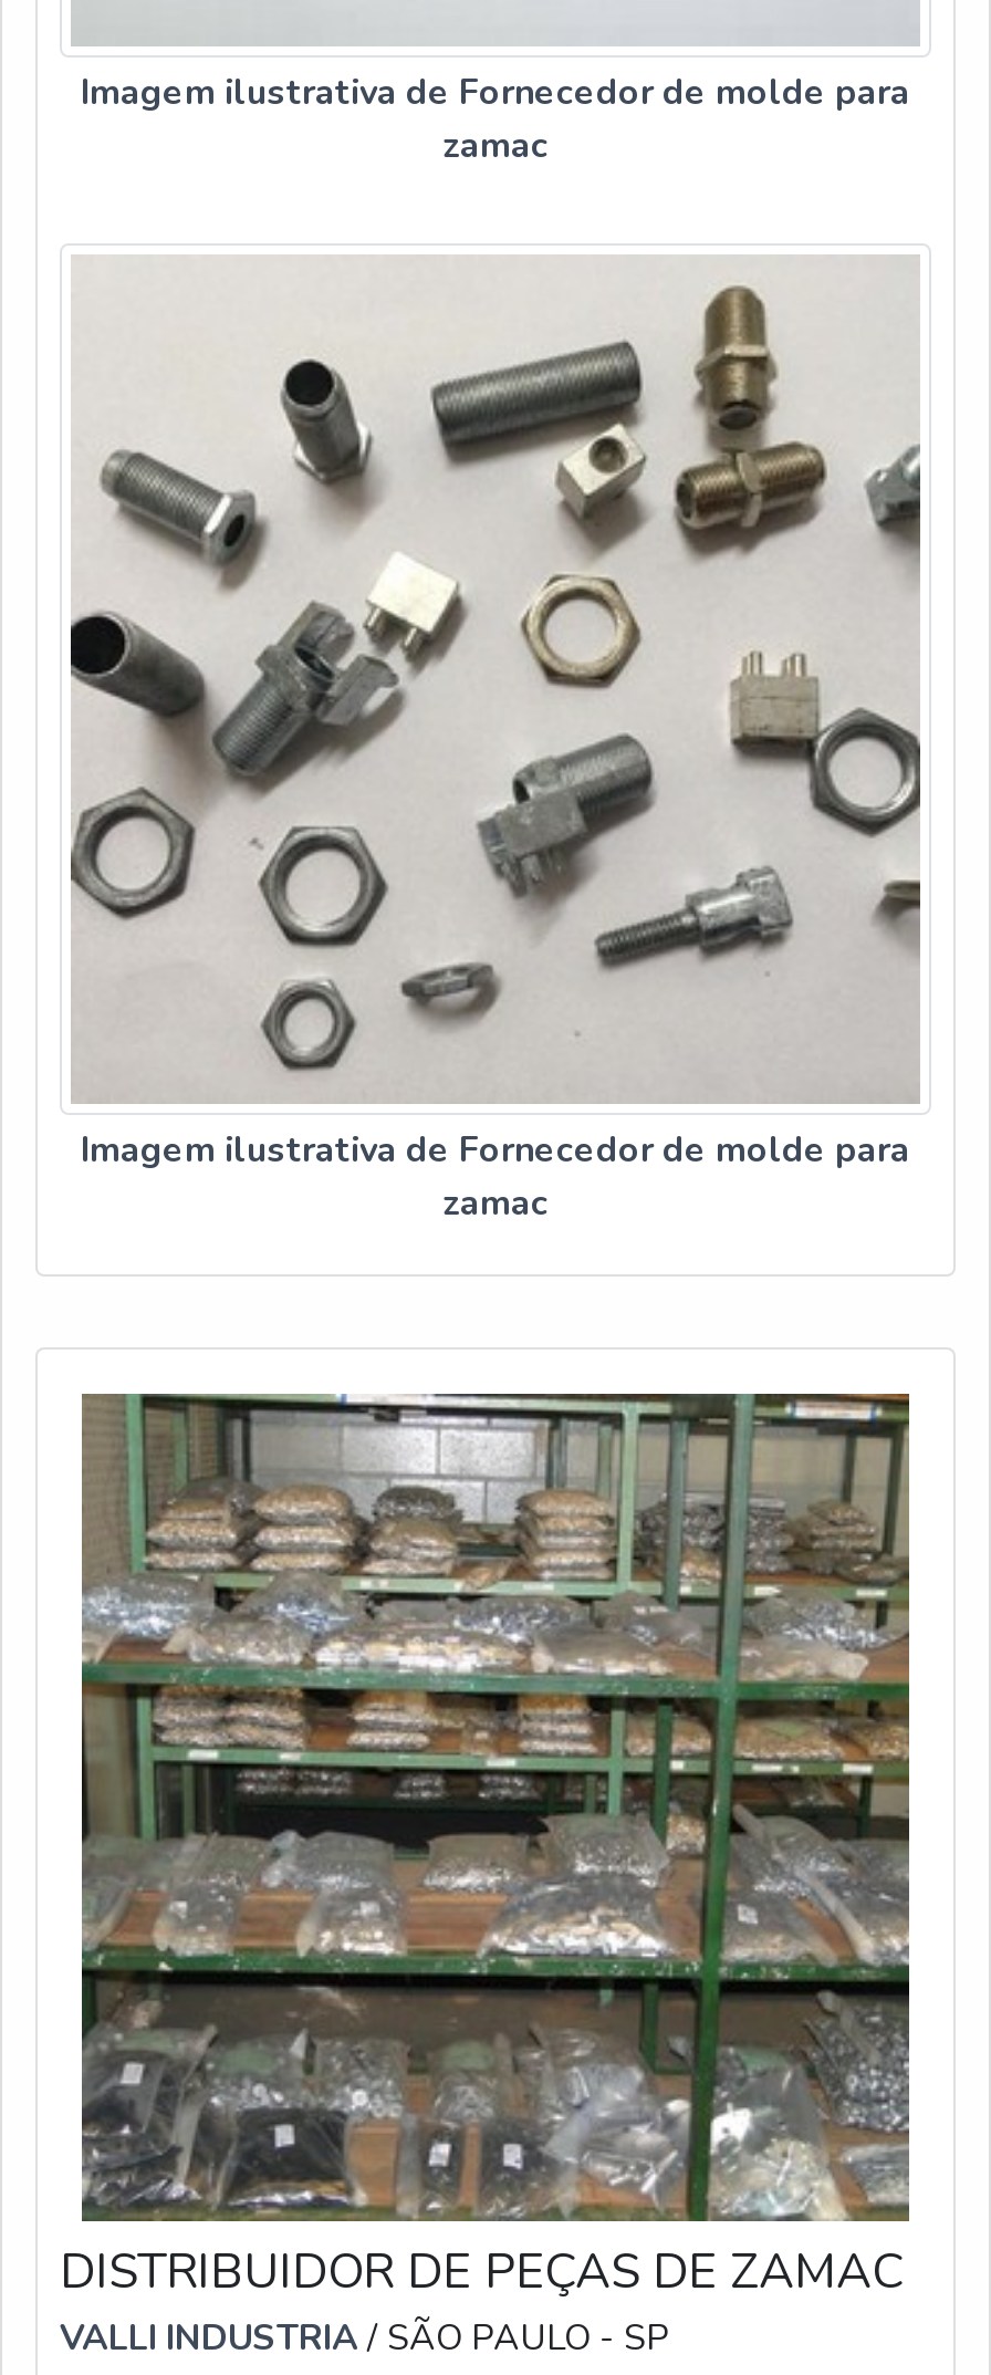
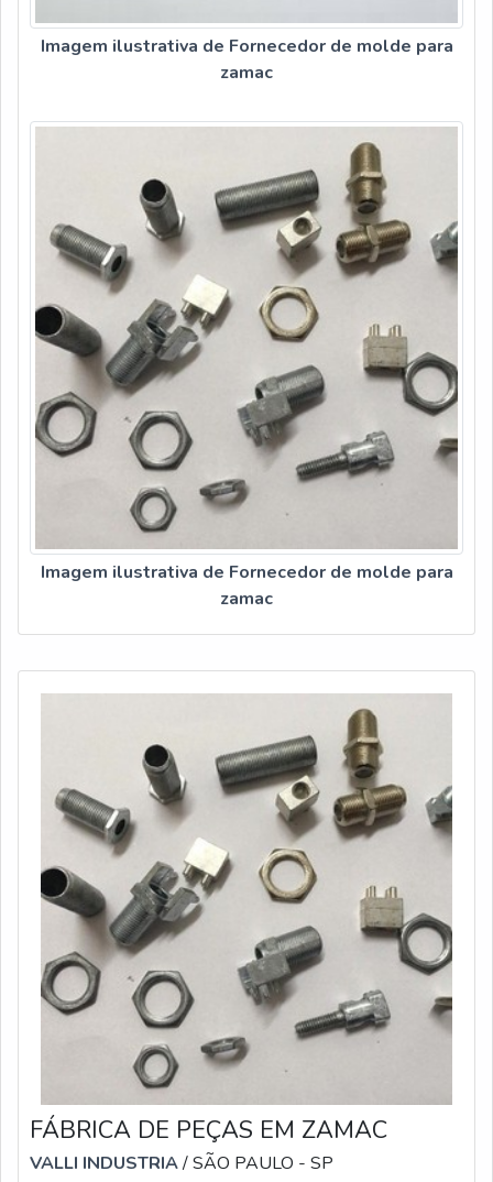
[60,1392,911,2305] [image] | DISTRIBUIDOR DE PEÇAS DE ZAMAC -> [30,693,452,1147] [image] | FÁBRICA DE PEÇAS EM ZAMAC

